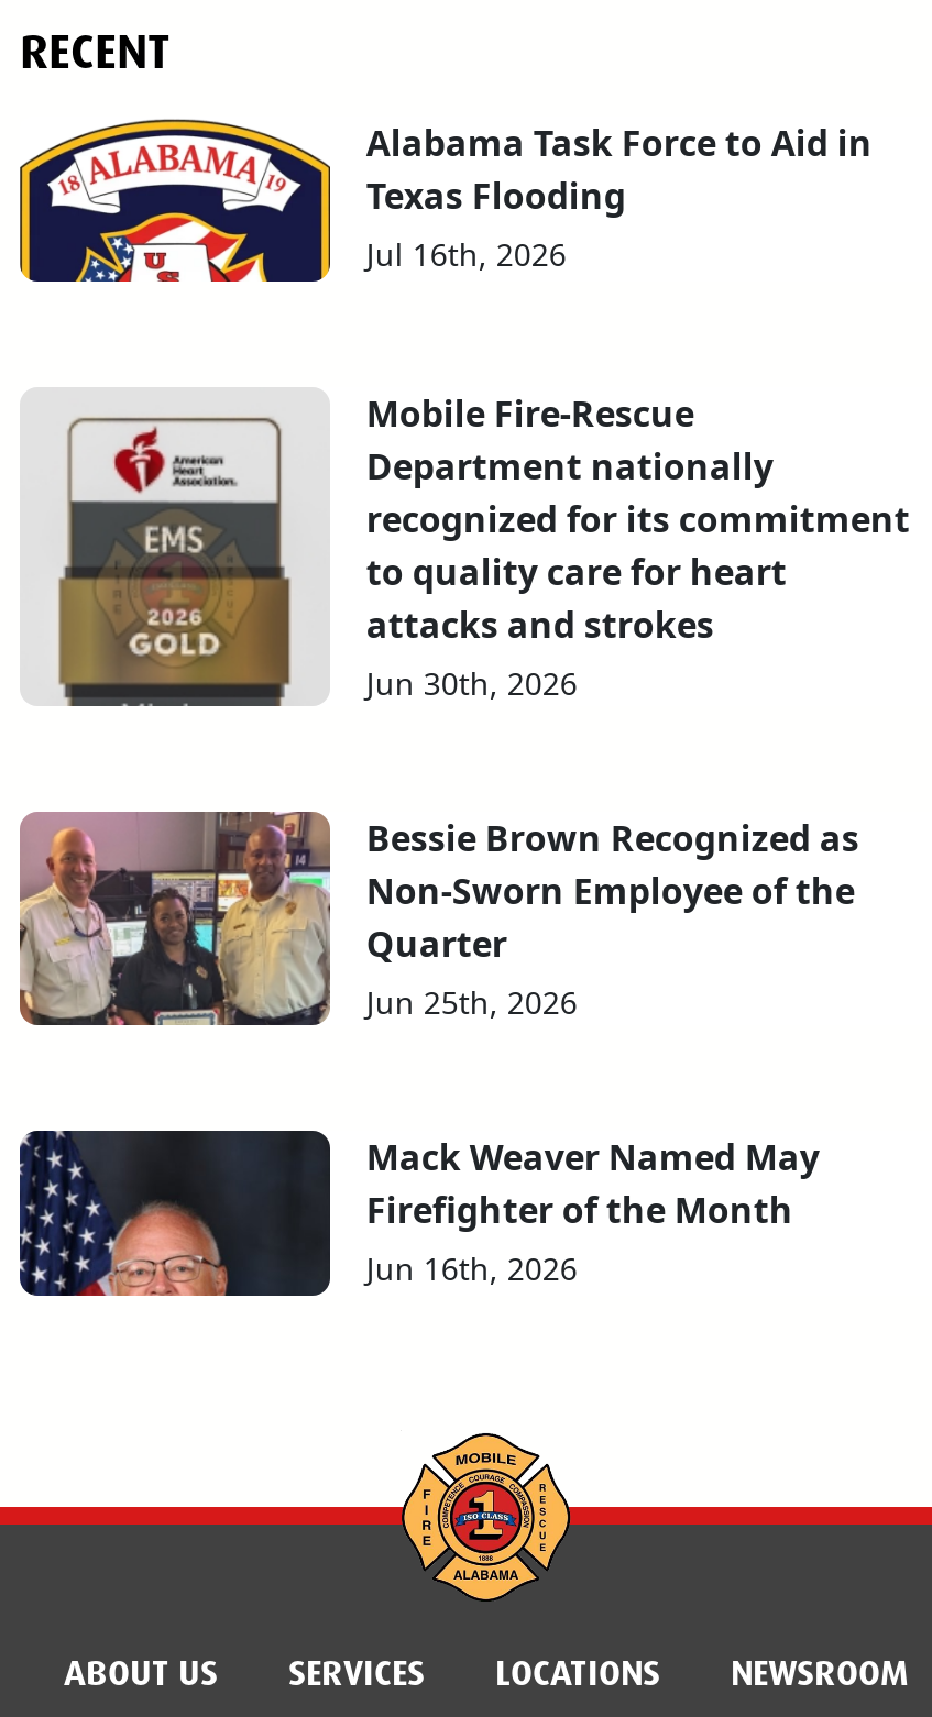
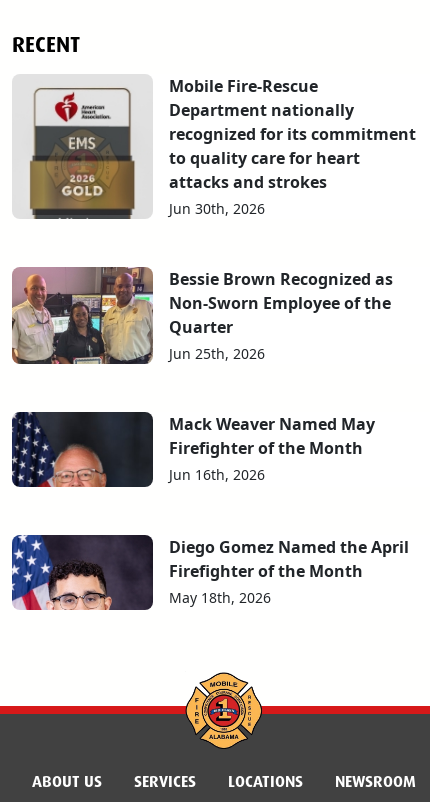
[18,119,872,284] [image] | Alabama Task Force to Aid in | Texas Flooding | Jul 16th, 2026 -> none
moved [62,390,910,1290] -> [31,75,416,484]: [image] | Mobile Fire-Rescue | Department nationally | ... | Firefighter of the Month | Jun 16th, 2026
none -> [12,534,122,611] [image]
none -> [169,536,409,607] Diego Gomez Named the April | Firefighter of the Month | May 18th, 2026

